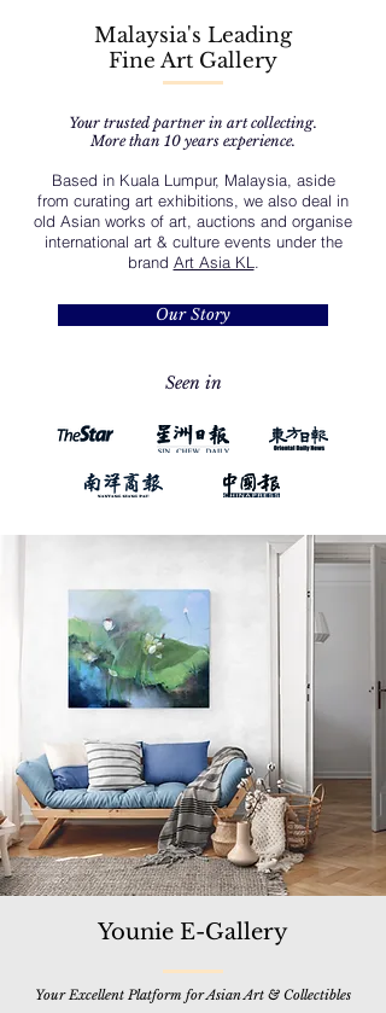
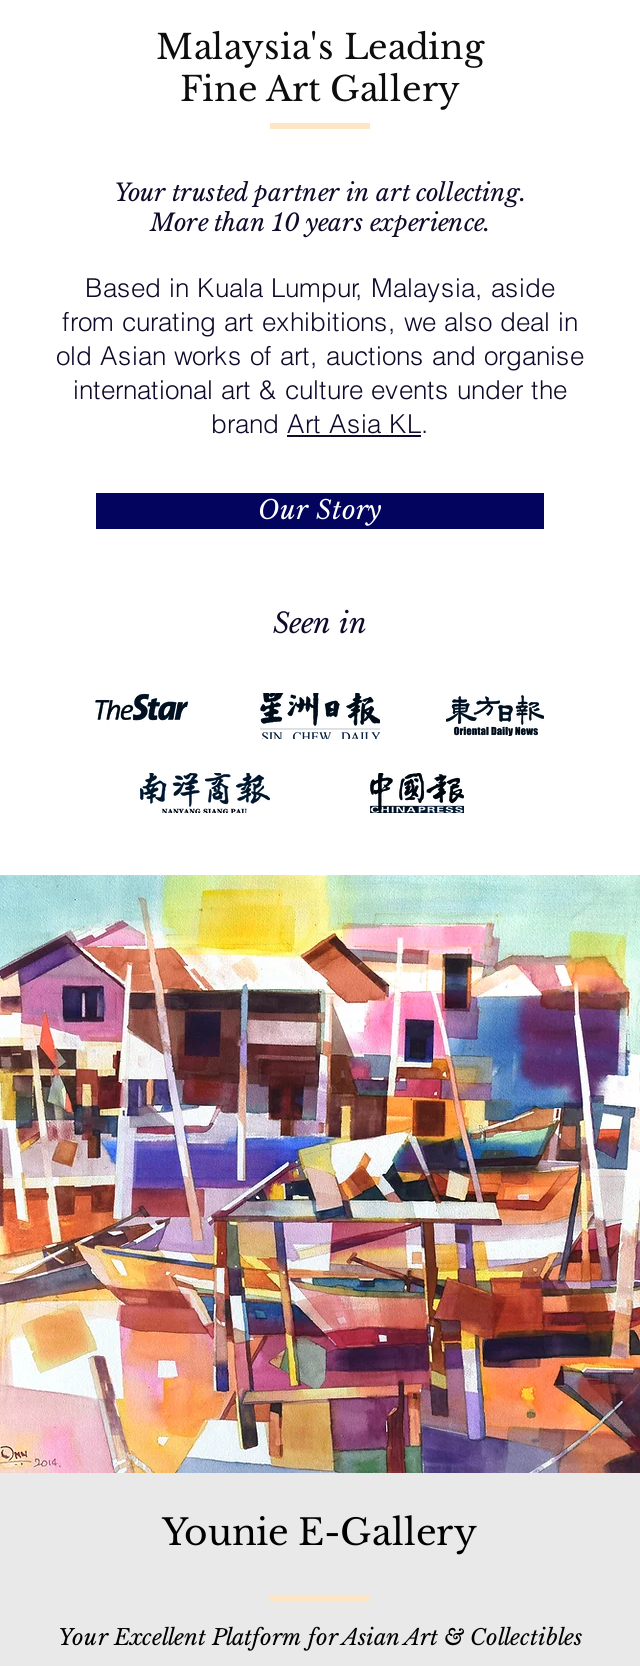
[4,535,382,897] [image] -> [6,875,634,1473] [image]

